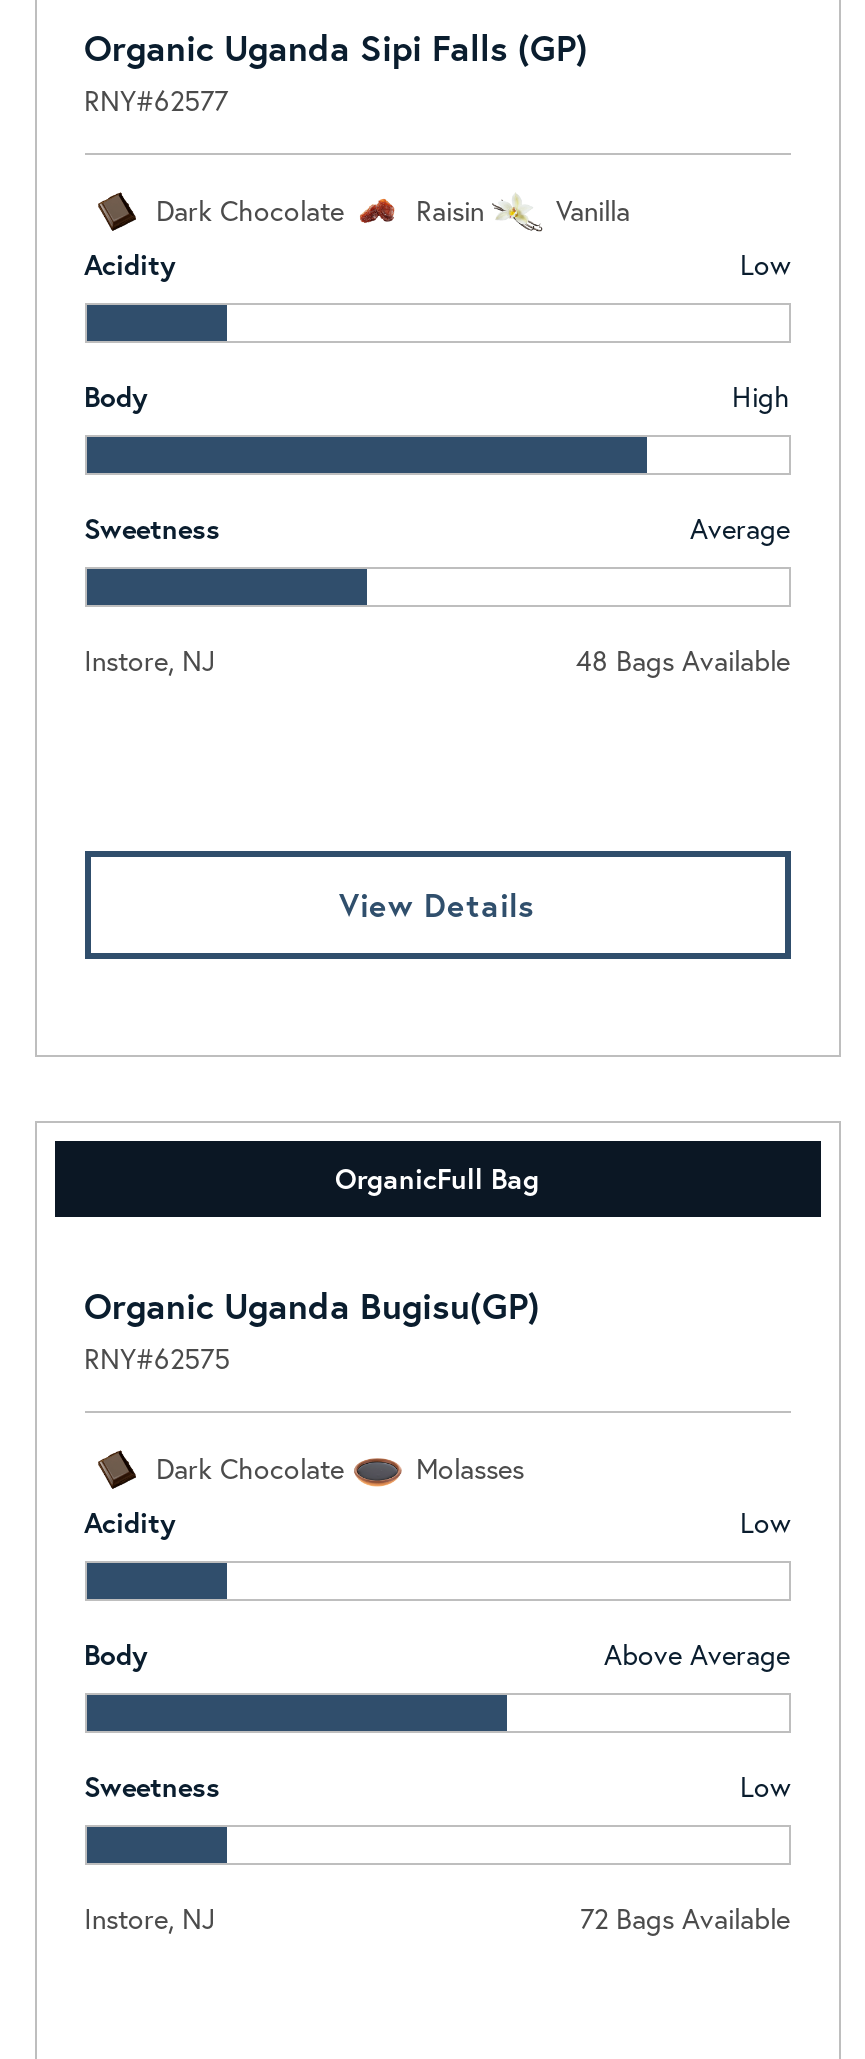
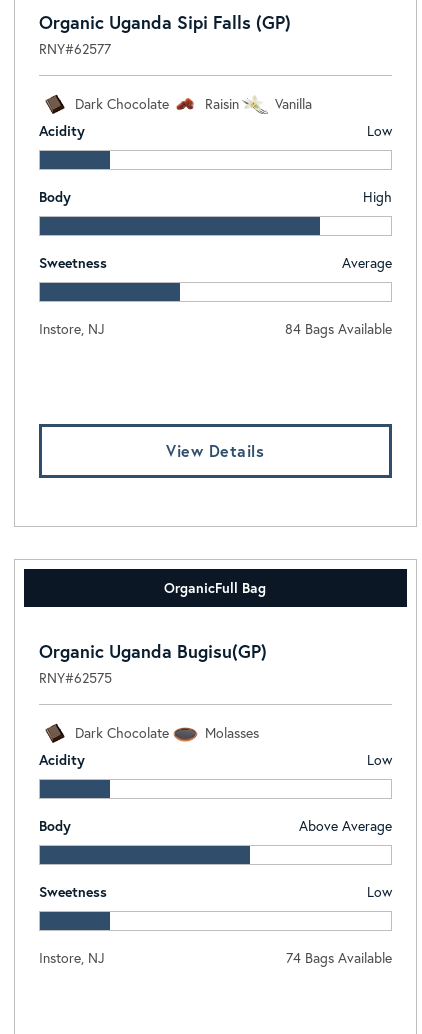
[576,641,790,679] 48 Bags Available -> [284,319,391,338] 84 Bags Available
[580,1899,790,1937] 72 Bags Available -> [285,948,391,967] 74 Bags Available

